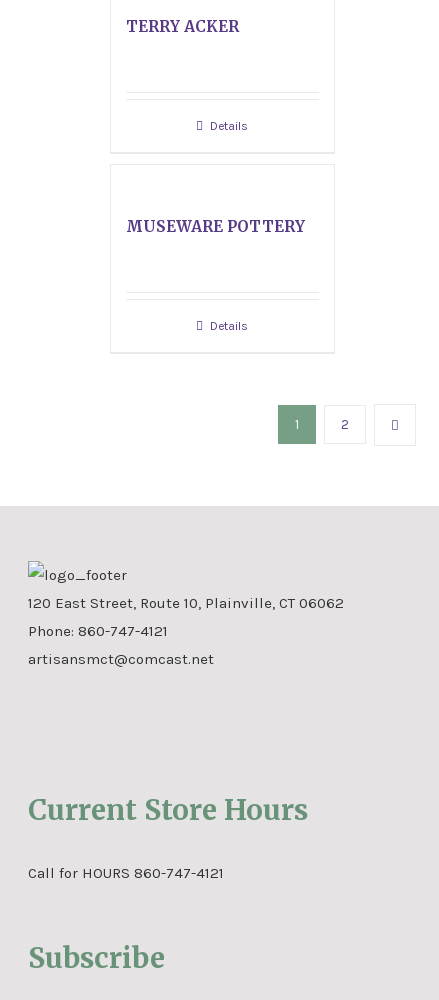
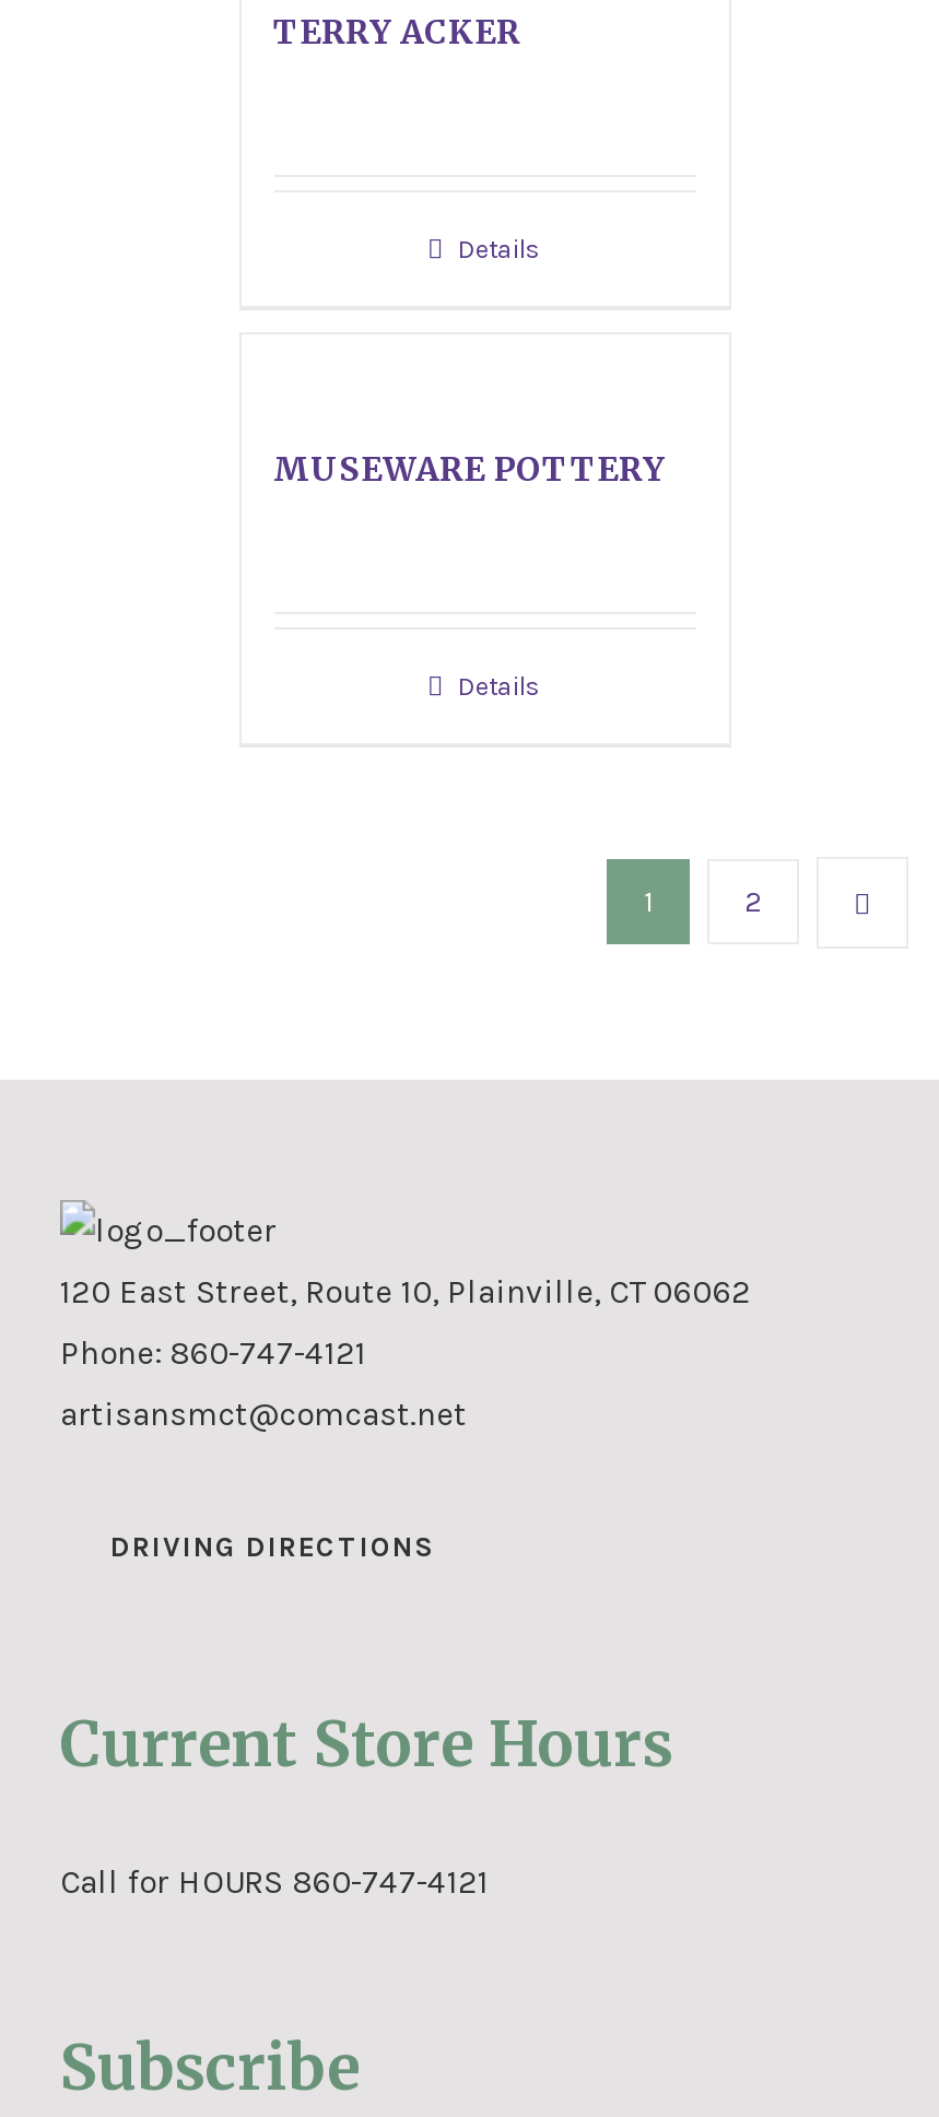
none -> [110,1529,434,1562] DRIVING DIRECTIONS

